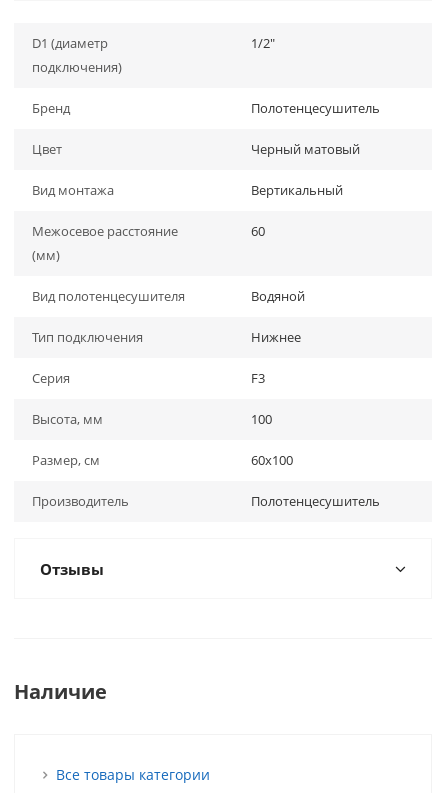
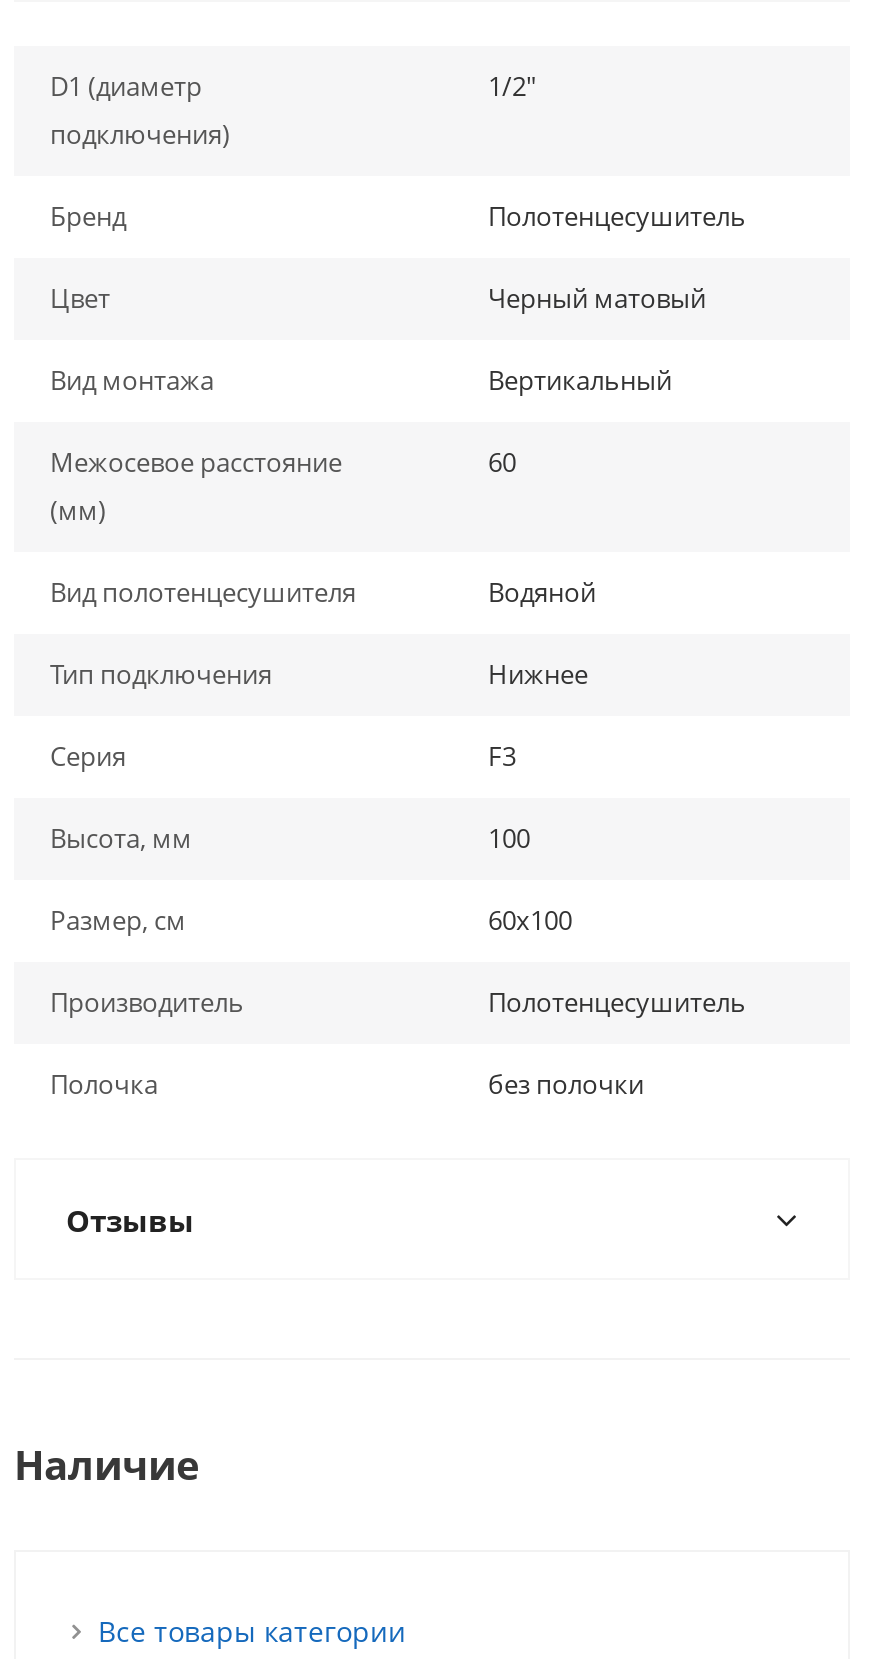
none -> [50,1066,644,1102] Полочка | без полочки

